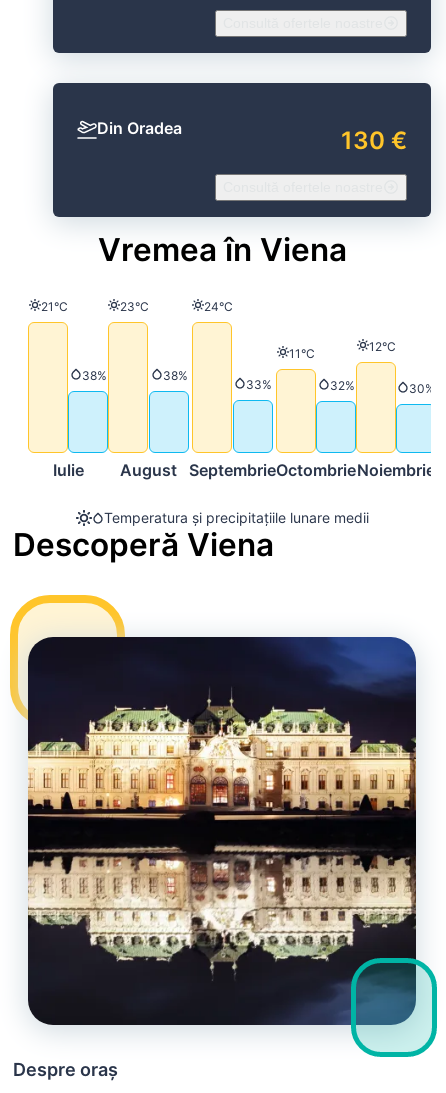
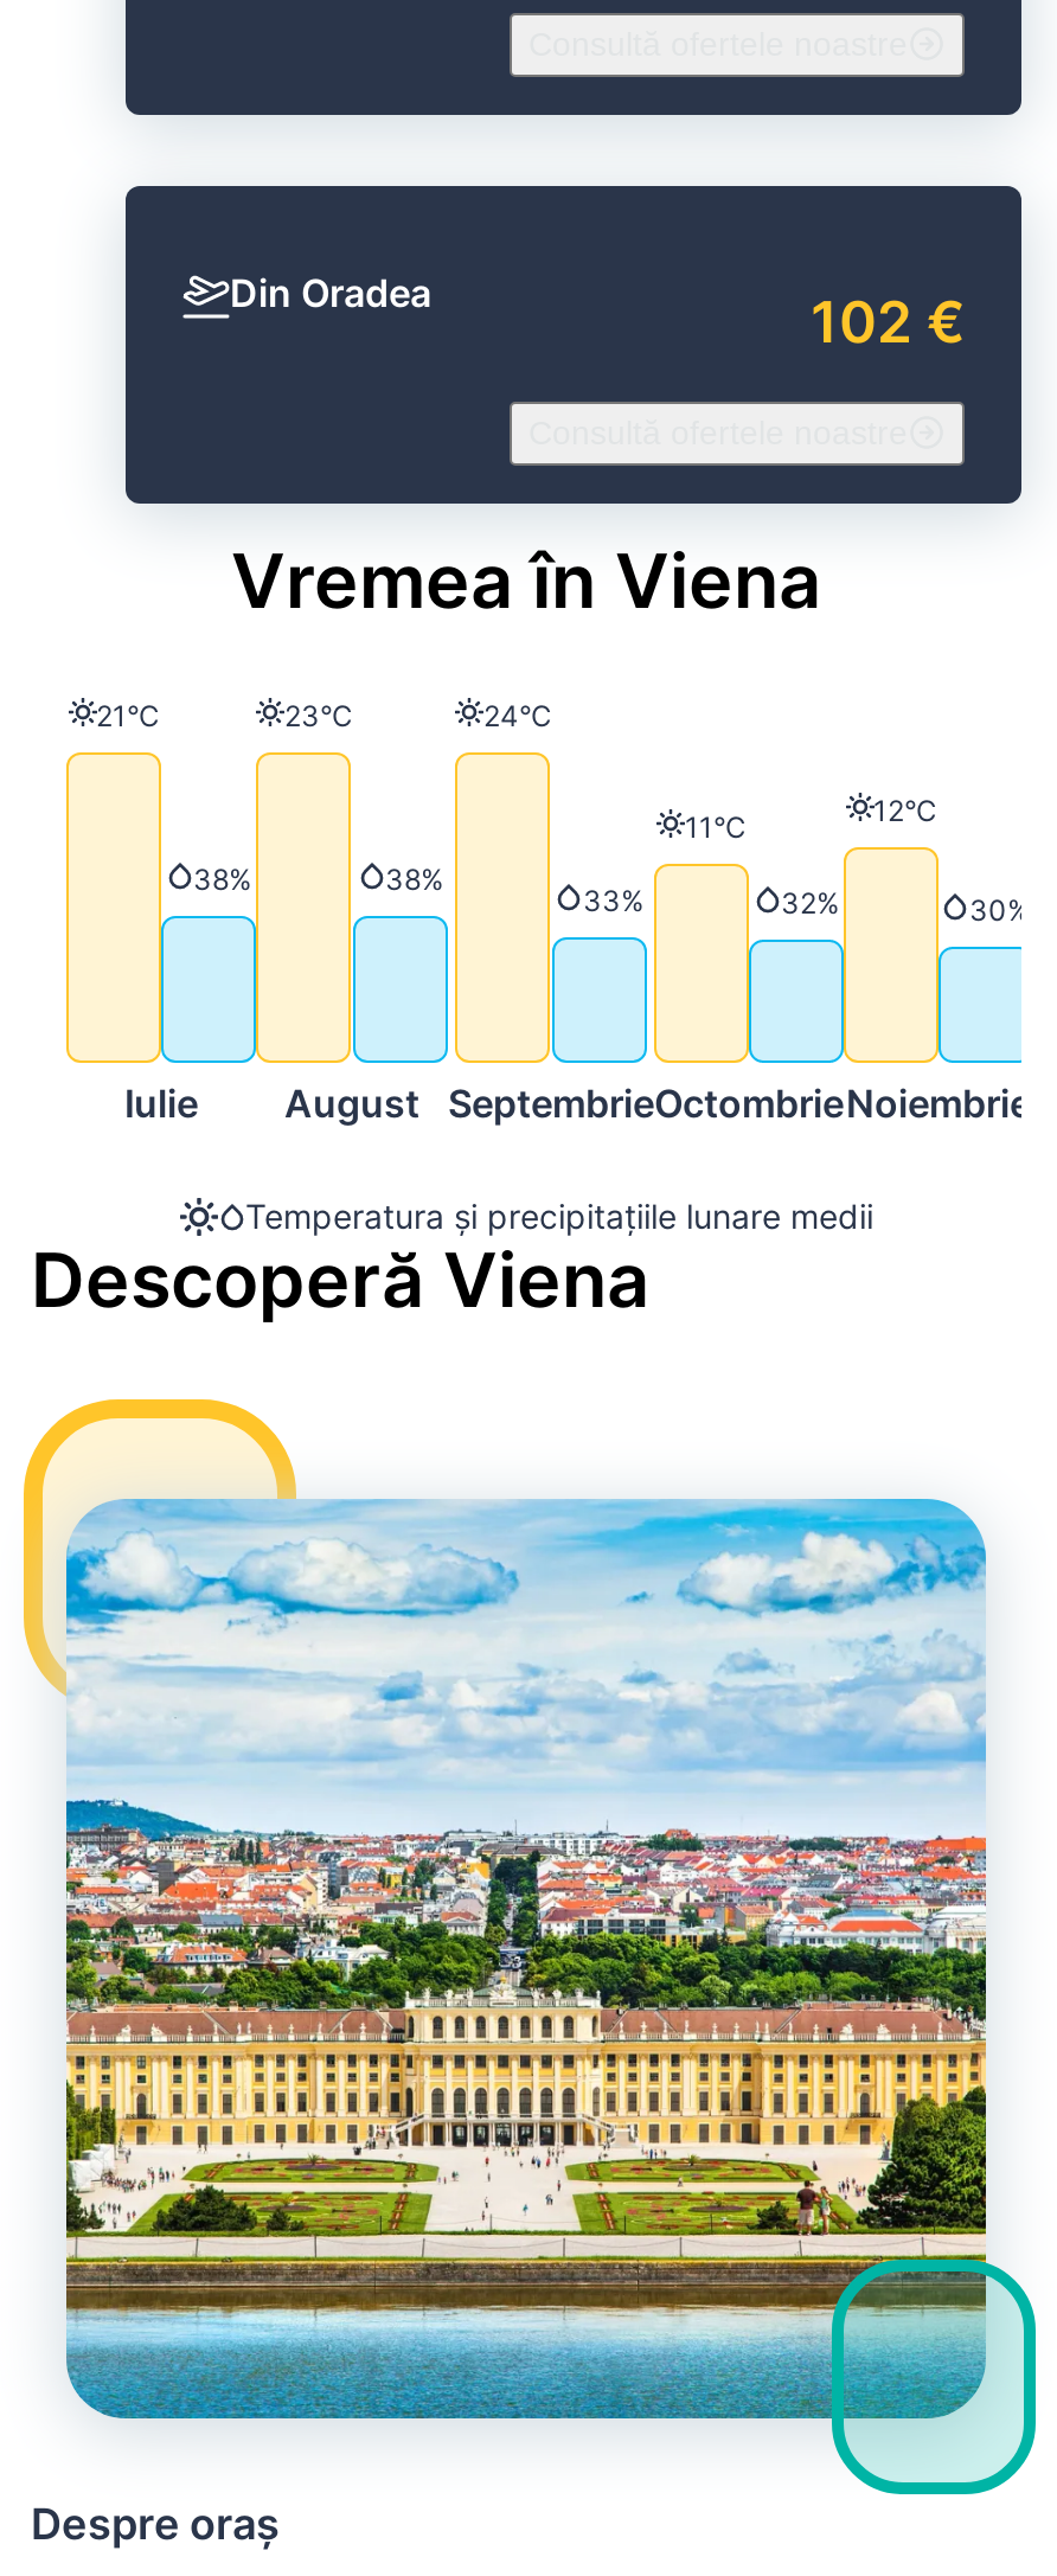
[341,125,407,154] 130 € -> [811,287,965,355] 102 €
[27,636,417,1026] [image] -> [64,1497,988,2421] [image]

